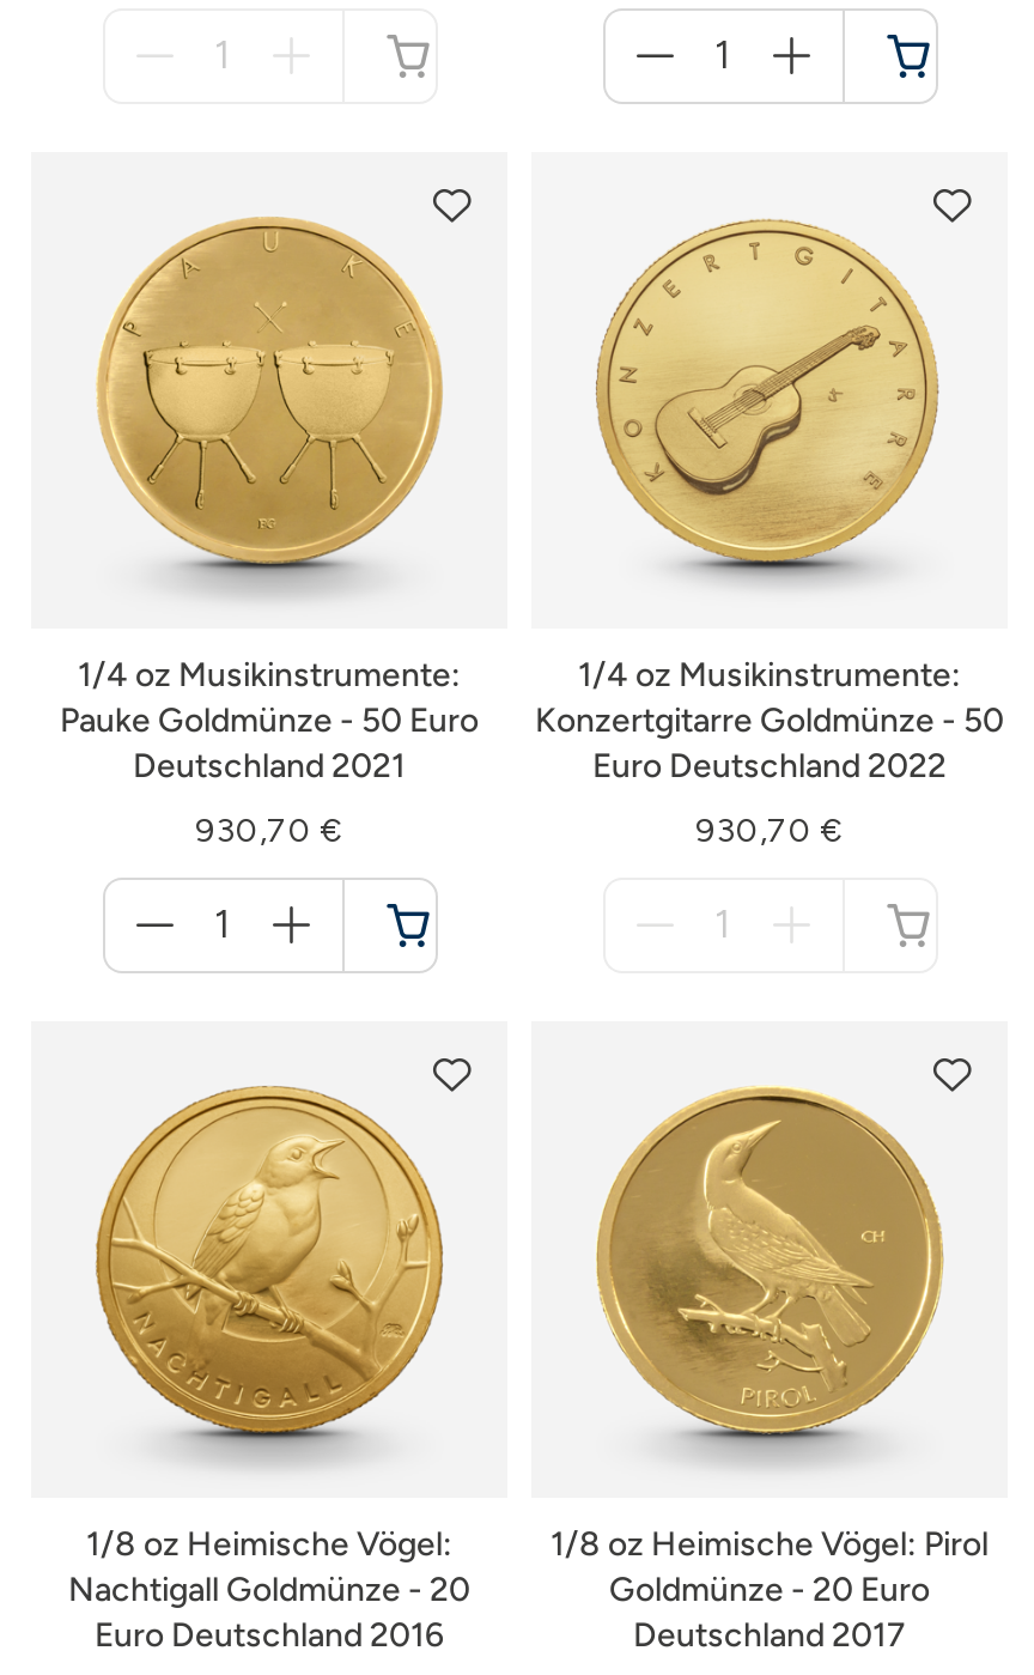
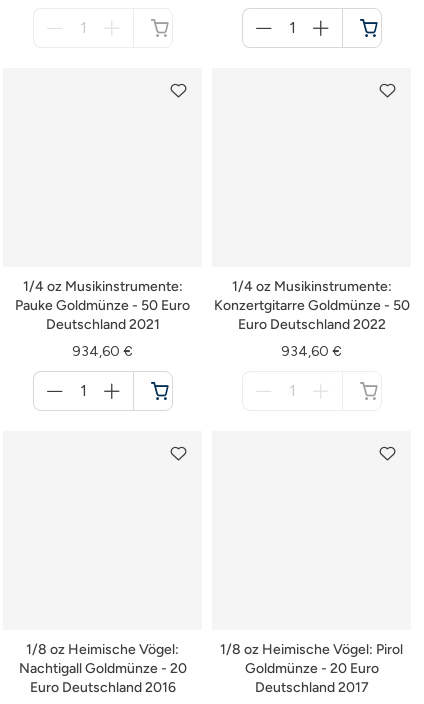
[93,214,445,600] [image] -> none
[594,217,941,588] [image] -> none
[195,811,343,851] 930,70 € -> [72,343,133,360] 934,60 €
[695,811,844,851] 930,70 € -> [281,343,342,360] 934,60 €
[93,1084,445,1469] [image] -> none
[594,1084,945,1469] [image] -> none

